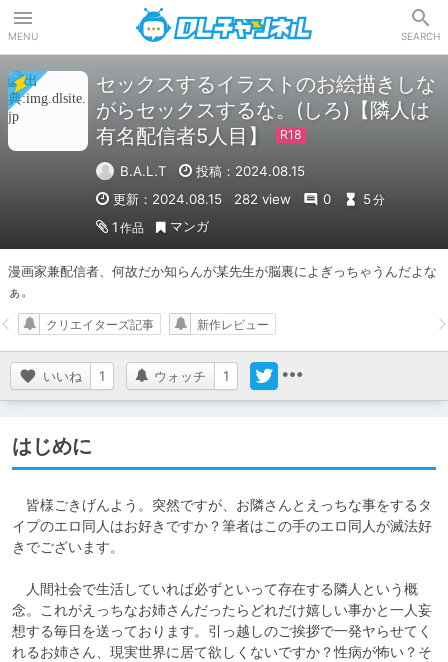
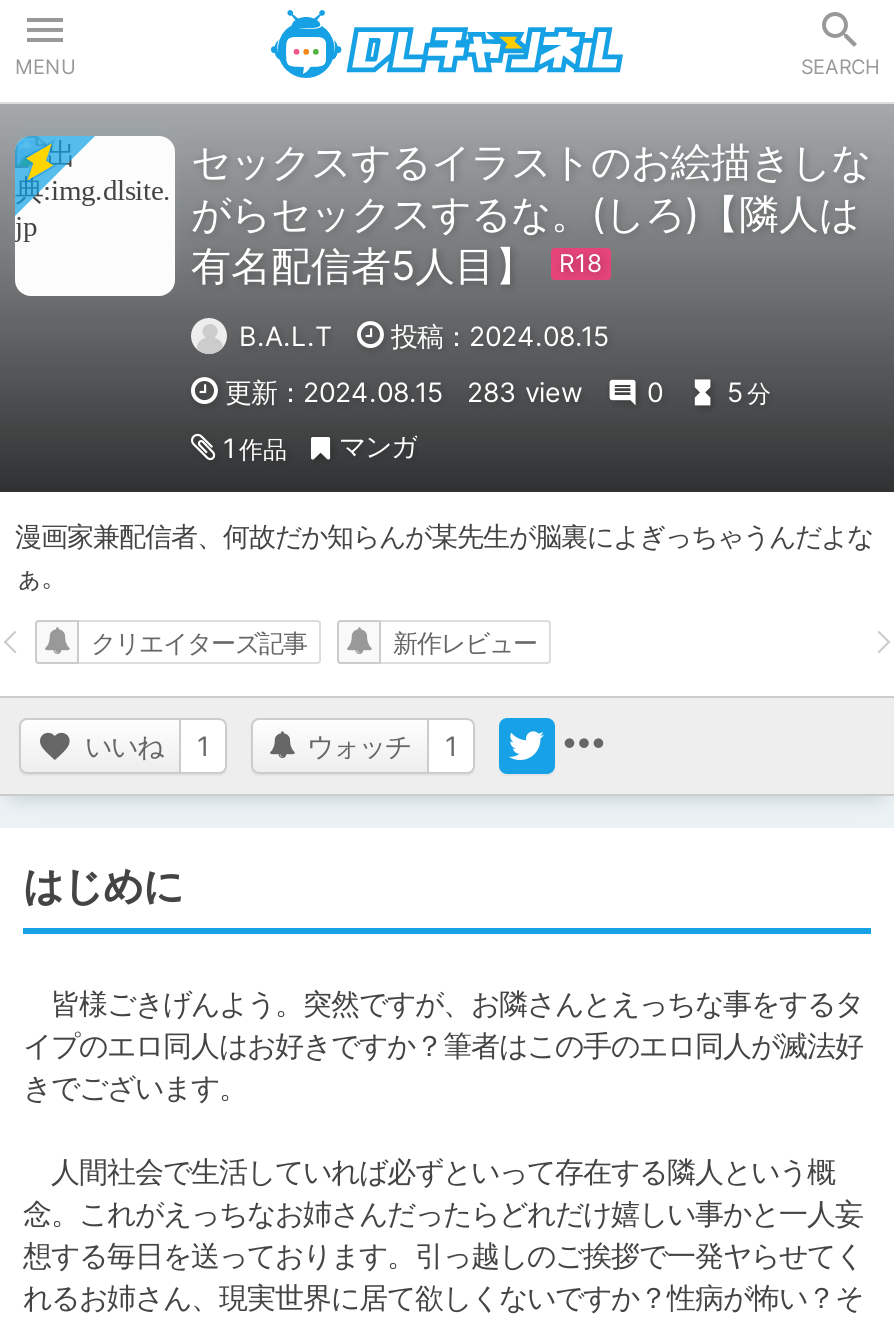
[113,190,385,206] 更新：2024.08.15 282 view 0 5 分 -> [225,375,771,407] 更新：2024.08.15 283 view 0 5 分

